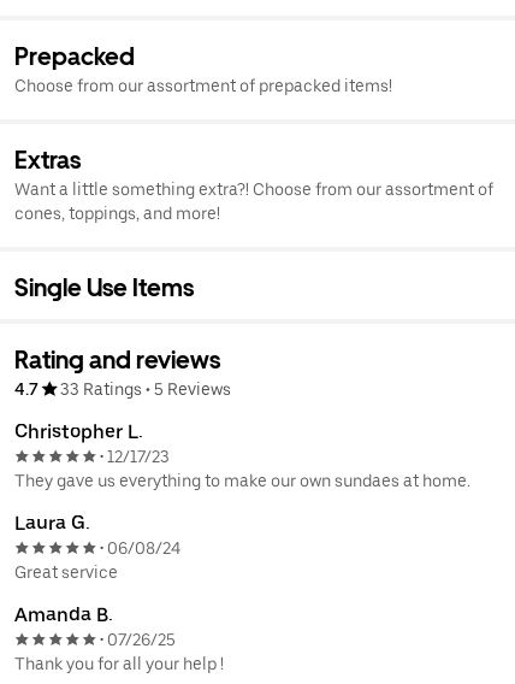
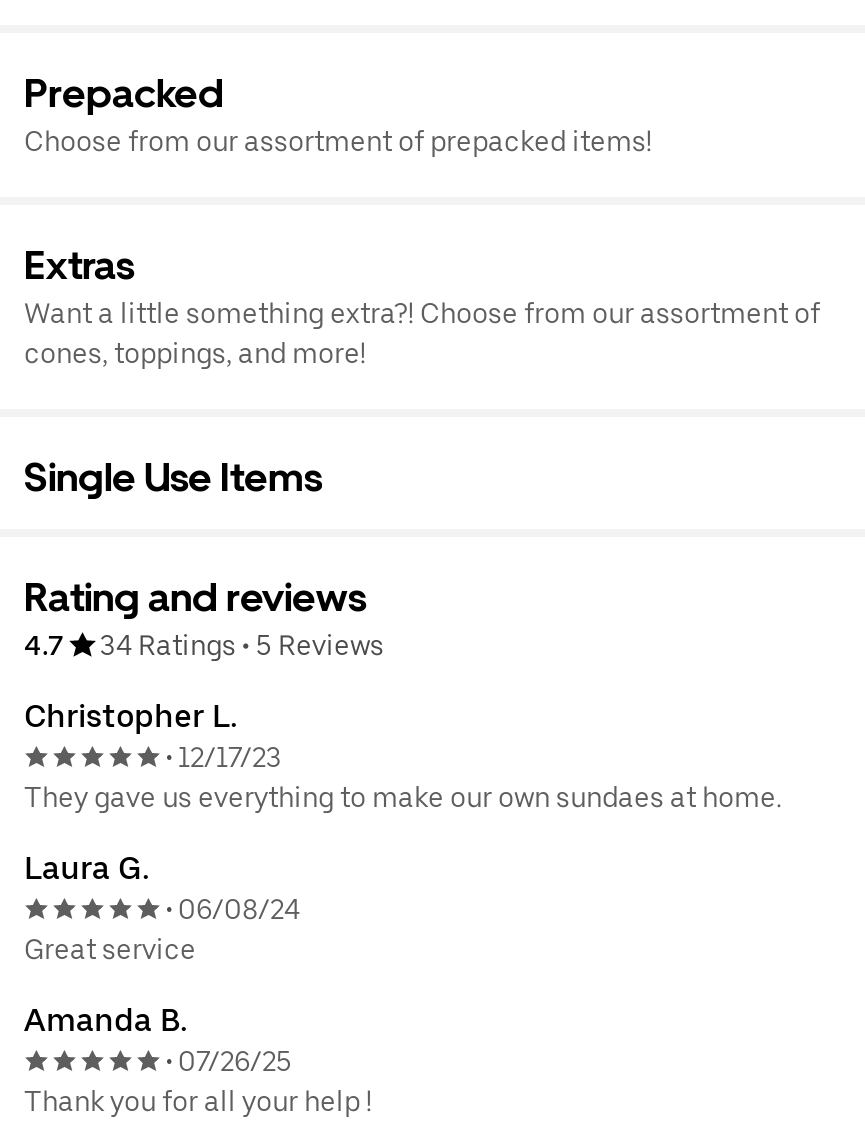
[60,379,231,398] 33 Ratings • 5 Reviews -> [100,629,384,661] 34 Ratings • 5 Reviews

